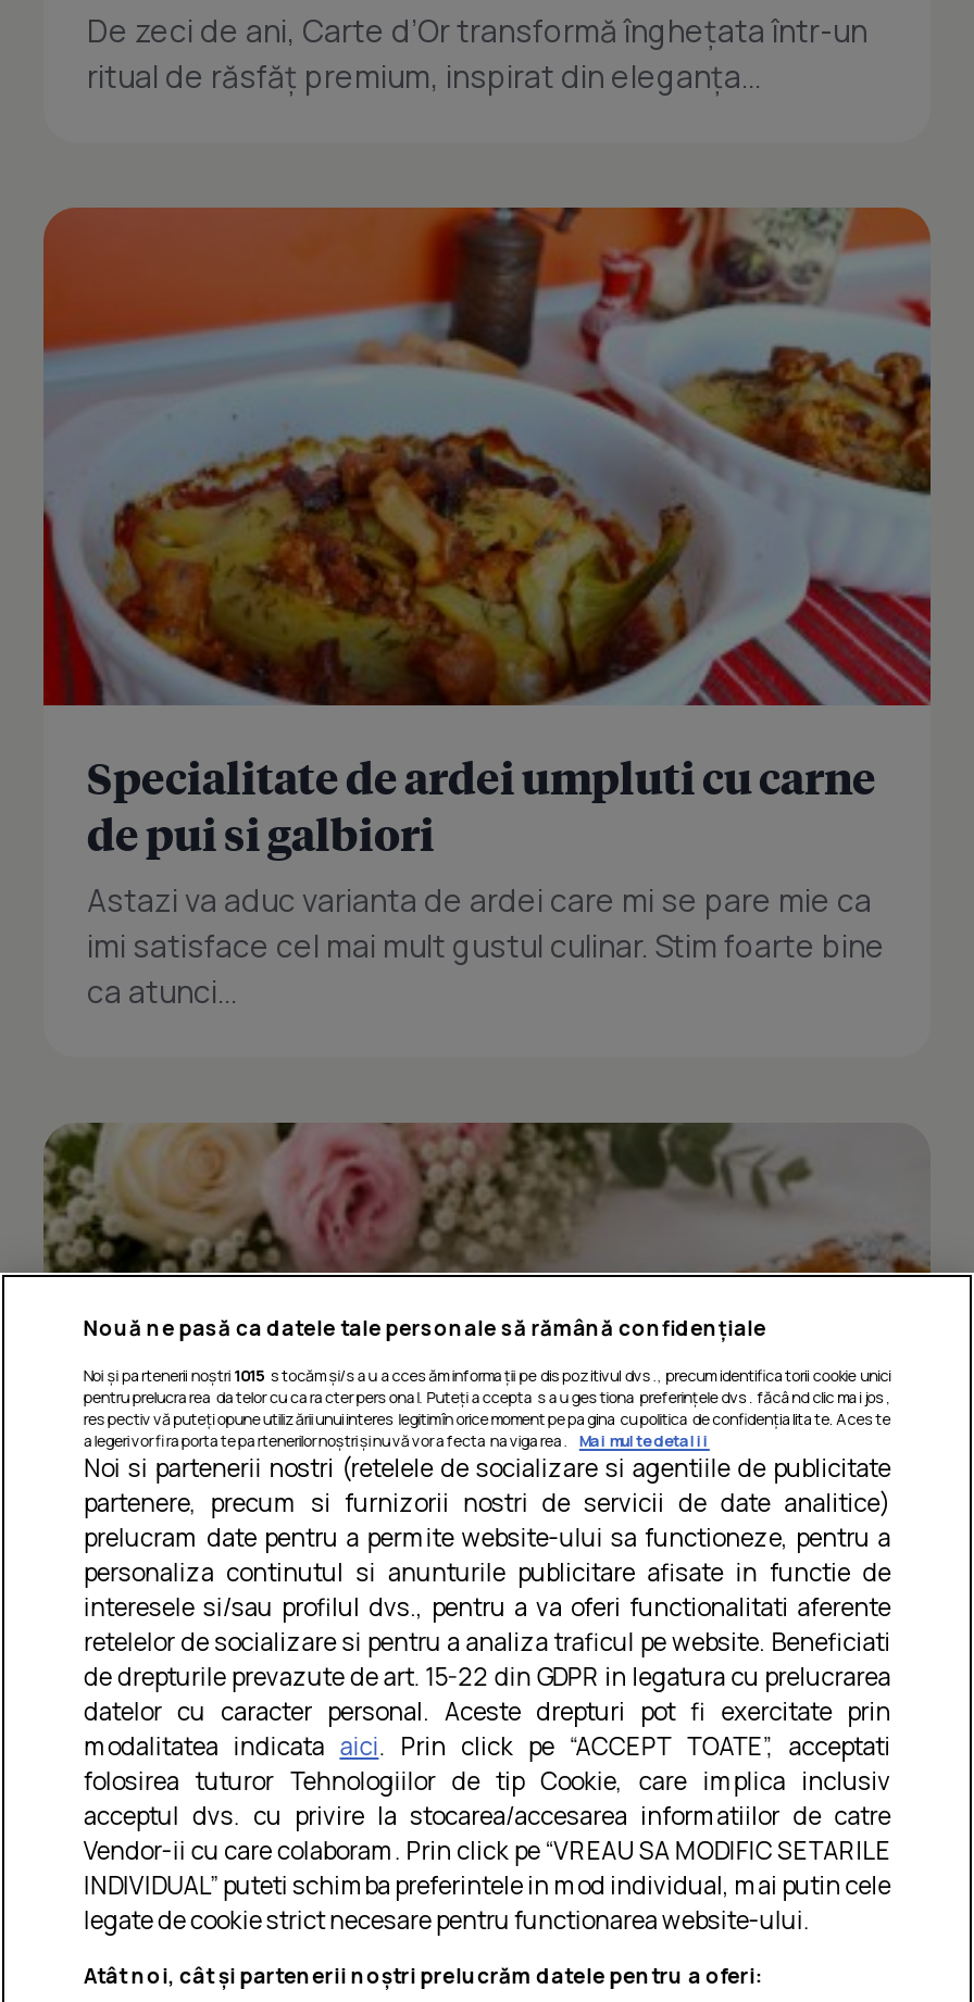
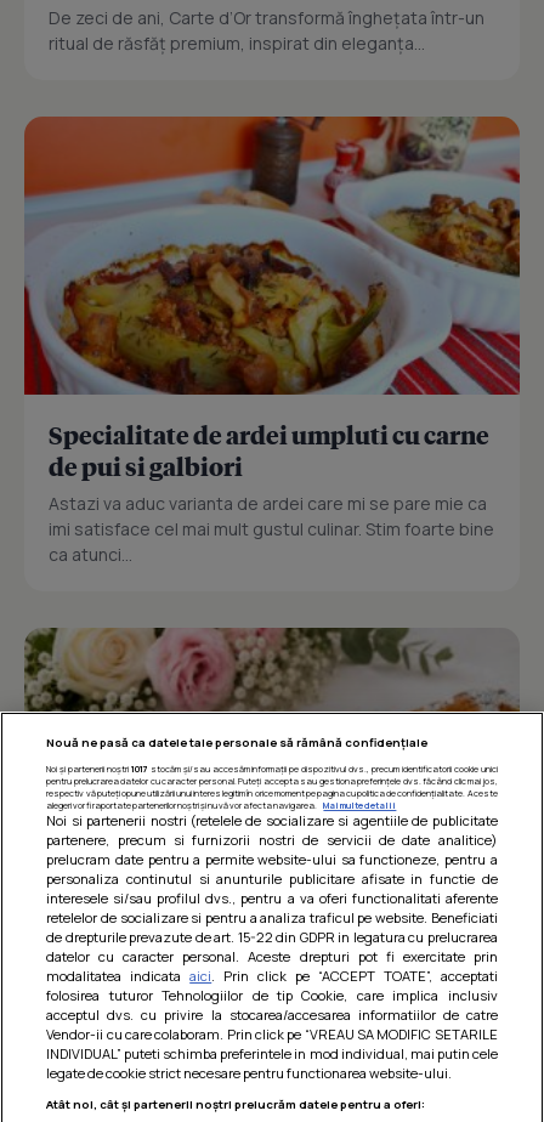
[83,1363,891,1385] Noi și partenerii noștri 1015 stocăm și/sau accesăm informații pe dispozitivul dvs., precum identificatorii cookie unici -> [47,762,497,774] Noi și partenerii noștri 1017 stocăm și/sau accesăm informații pe dispozitivul dvs., precum identificatorii cookie unici

